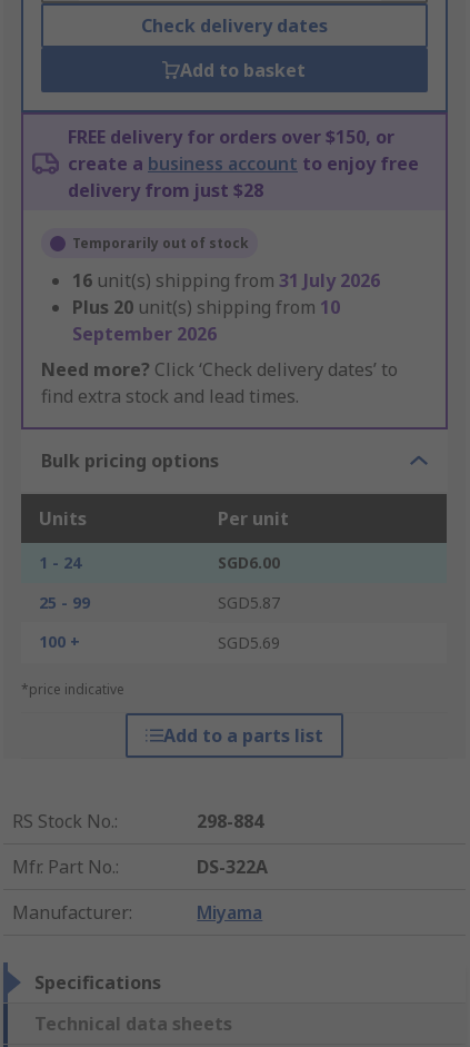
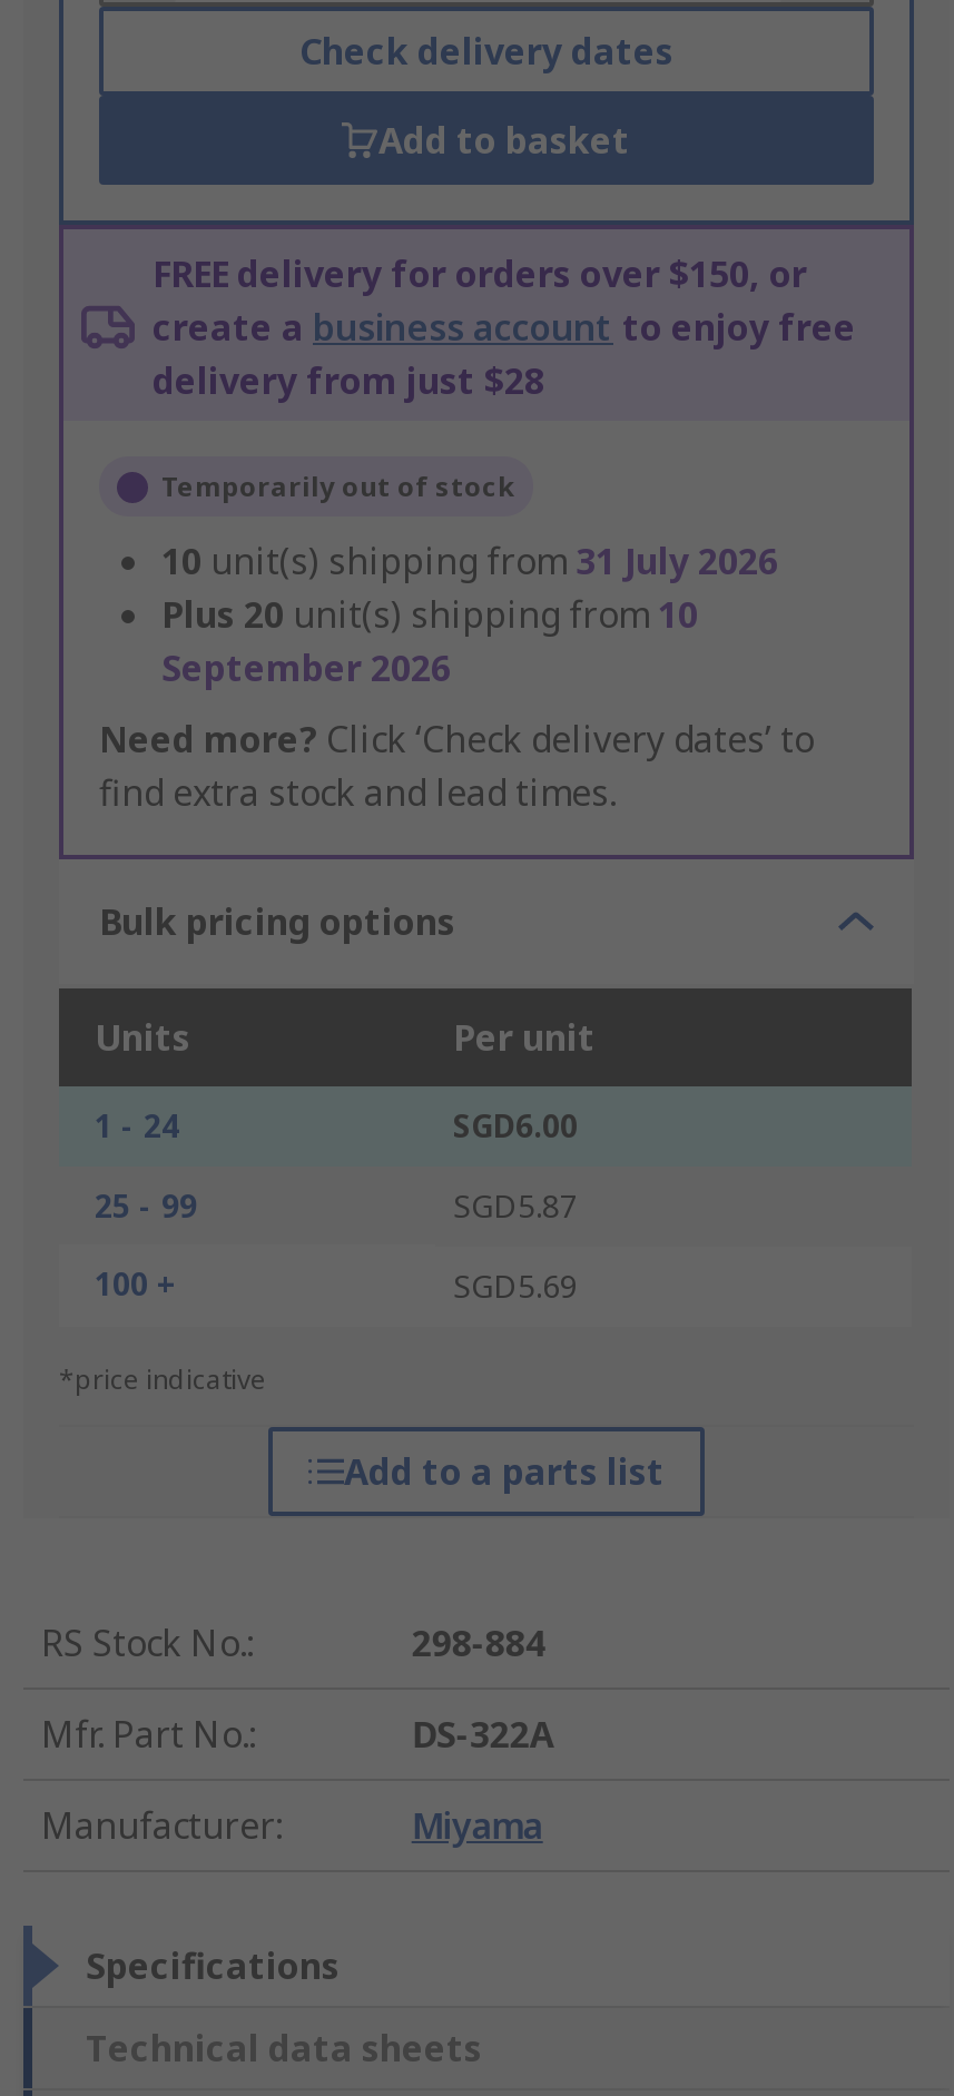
[72,269,380,293] 16 unit(s) shipping from 31 July 2026 -> [161,538,778,587] 10 unit(s) shipping from 31 July 2026

